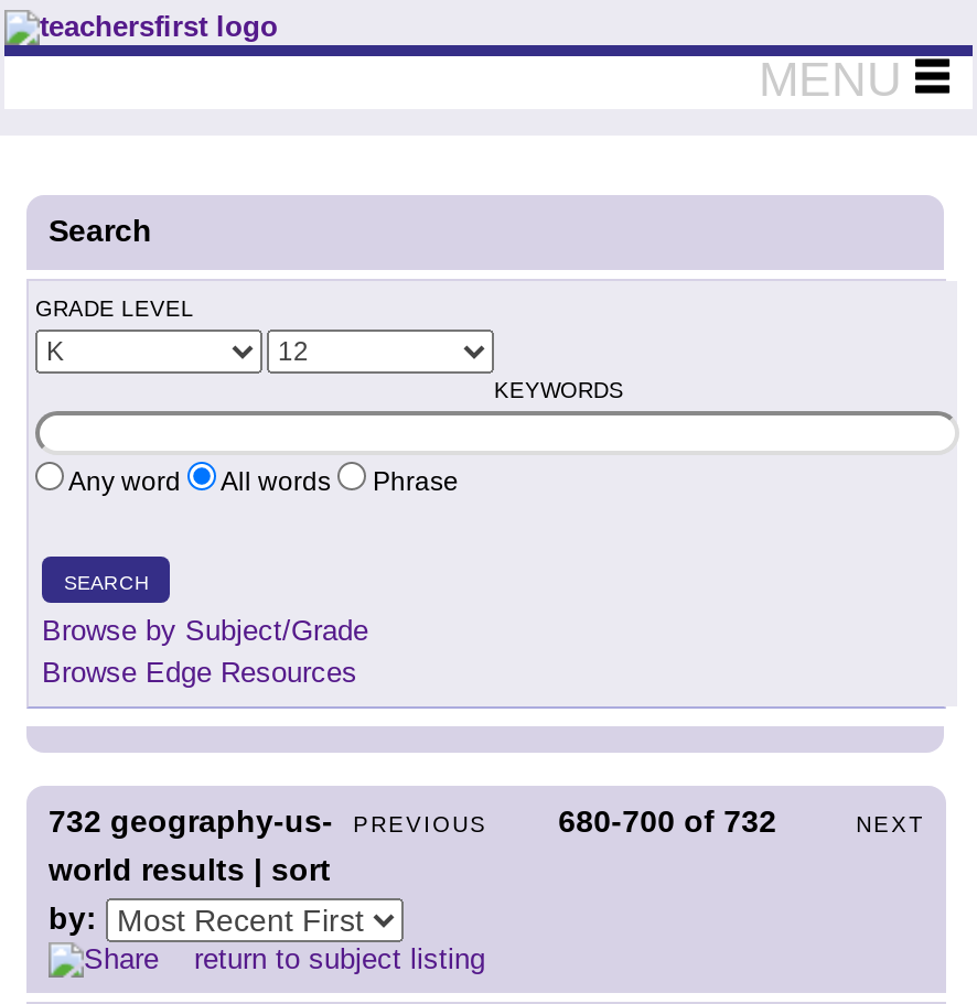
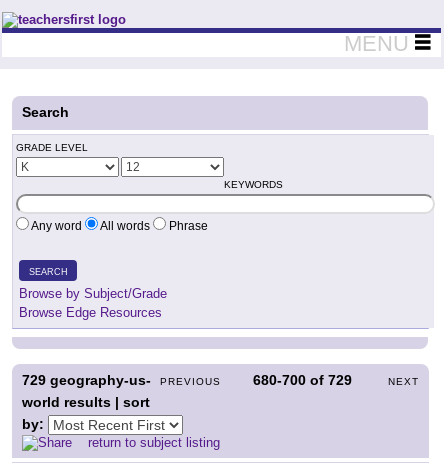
[49,803,488,839] 732 geography-us- PREVIOUS -> [22,372,221,388] 729 geography-us- PREVIOUS
[558,803,777,839] 680-700 of 732 -> [253,372,352,388] 680-700 of 729

